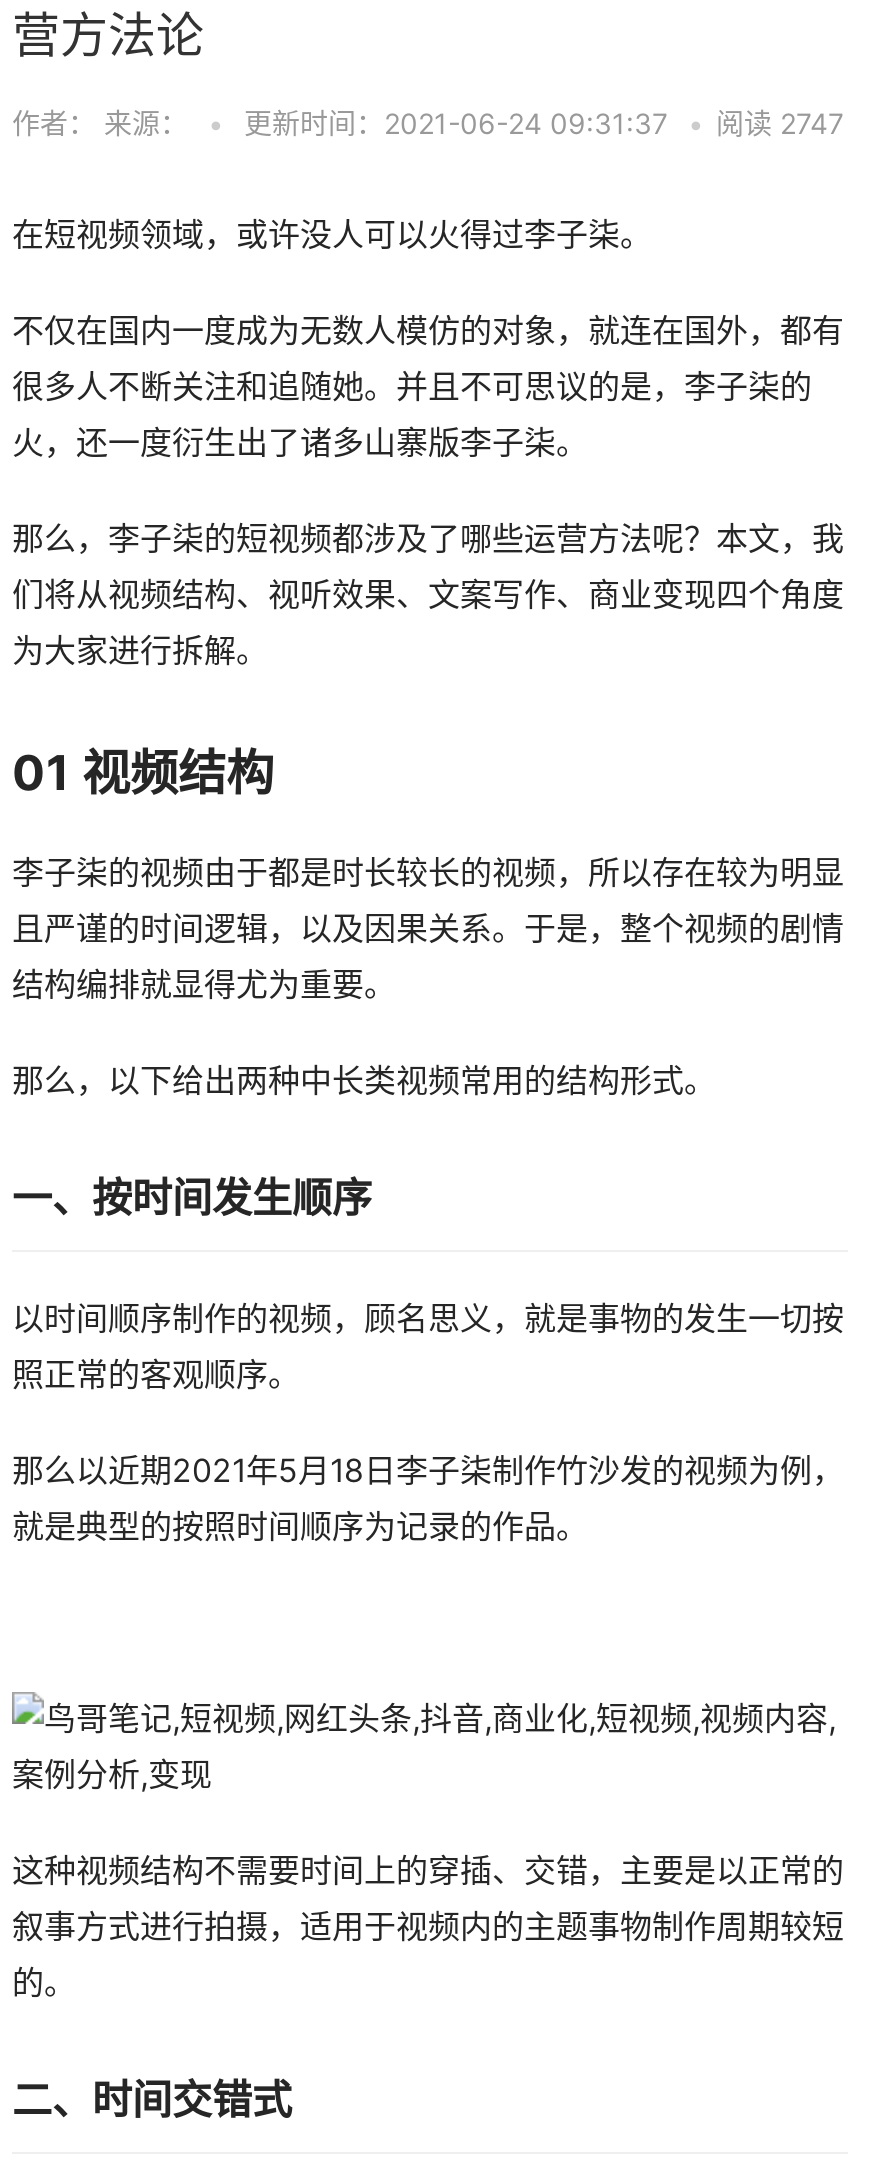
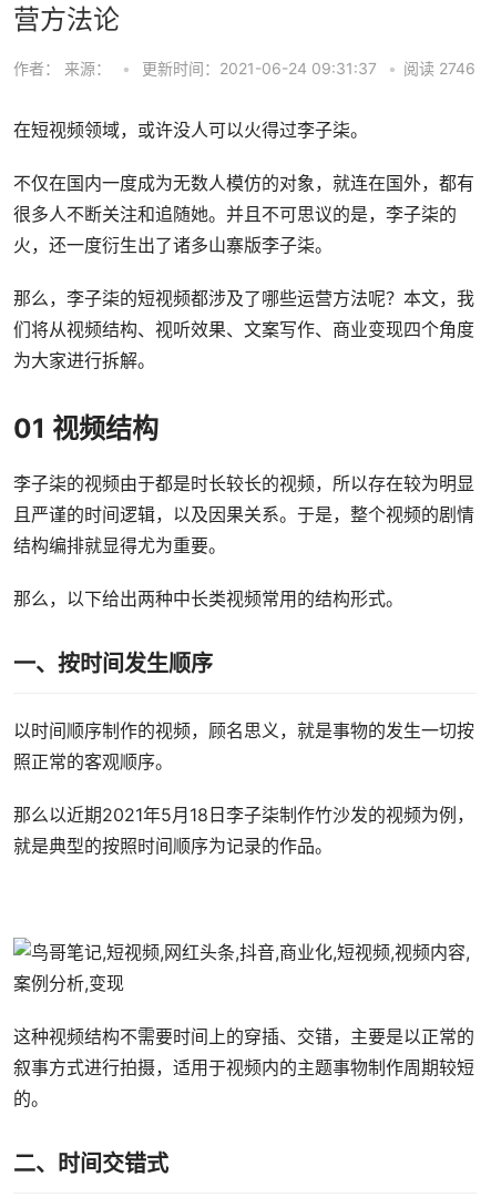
[12,106,844,140] 作者： 来源： • 更新时间：2021-06-24 09:31:37 • 阅读2747 -> [13,59,475,78] 作者： 来源： • 更新时间：2021-06-24 09:31:37 • 阅读2746

